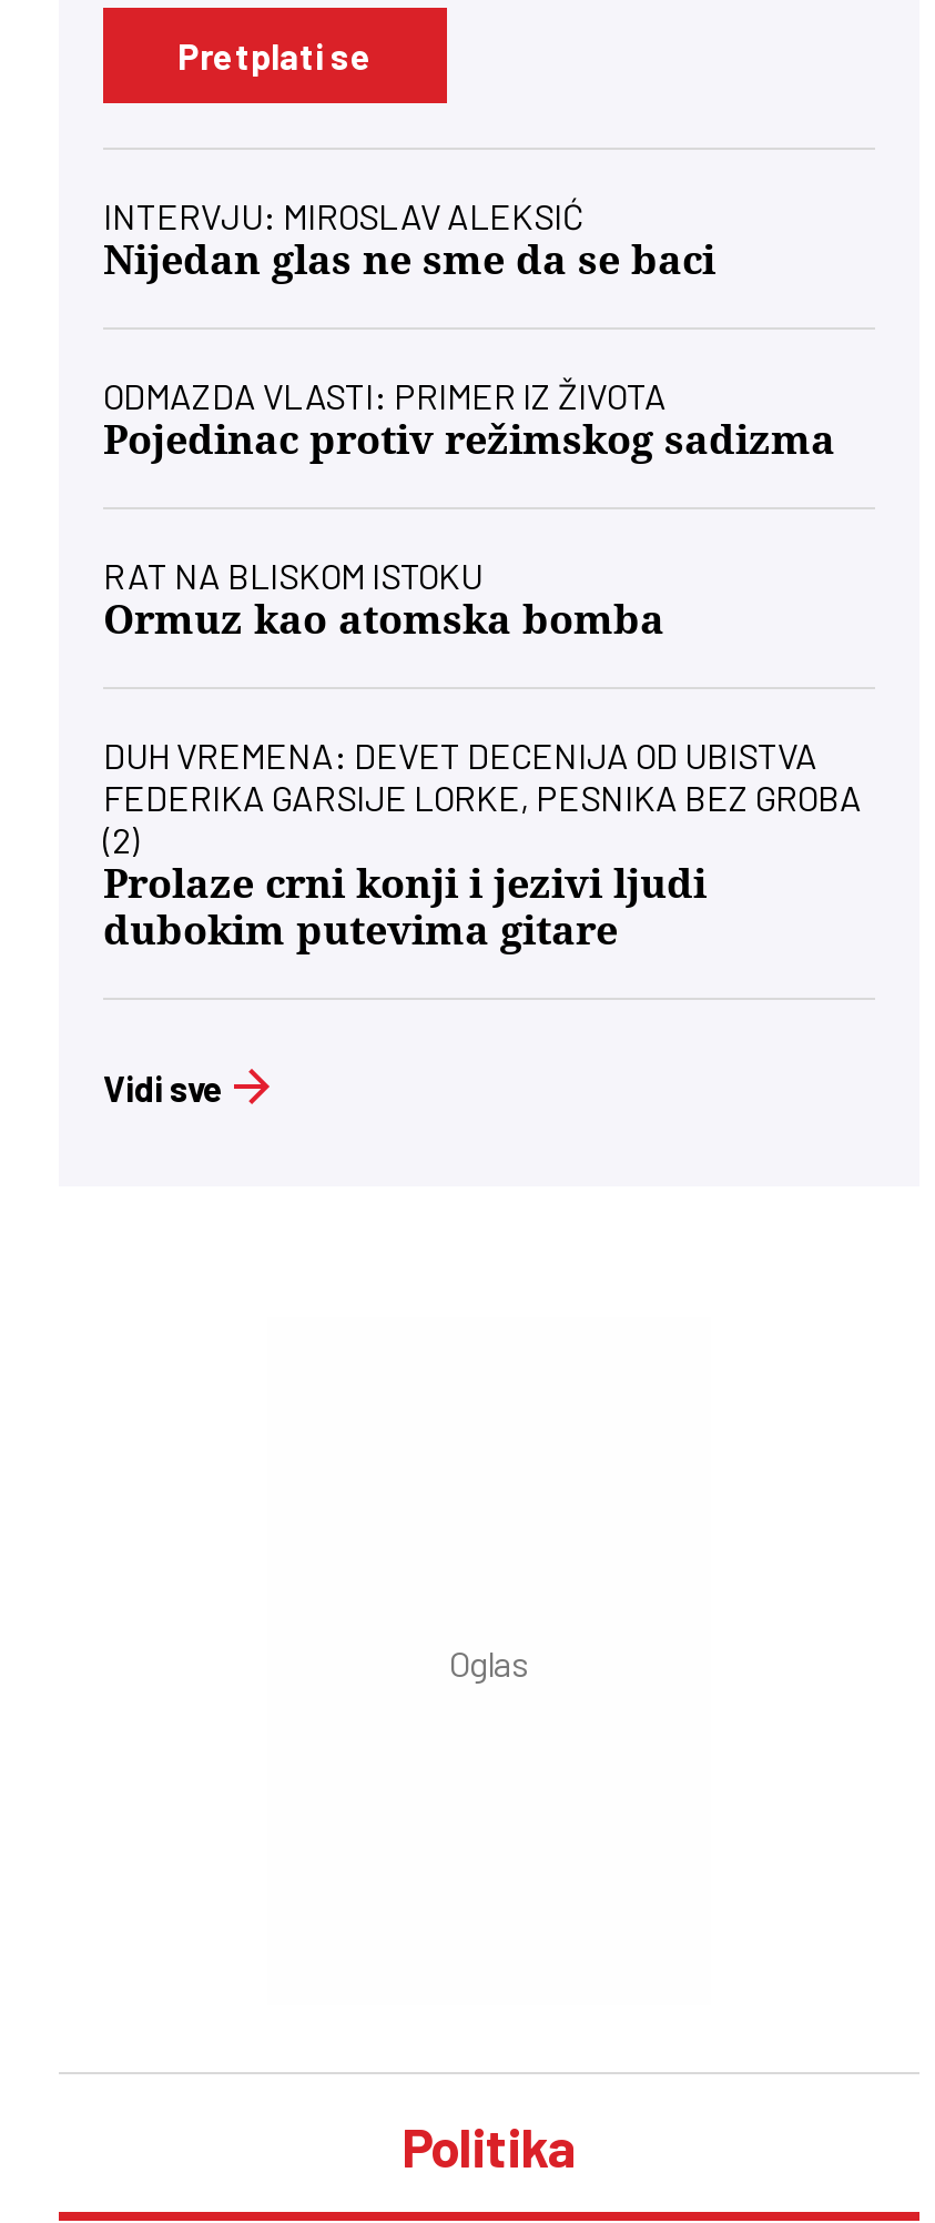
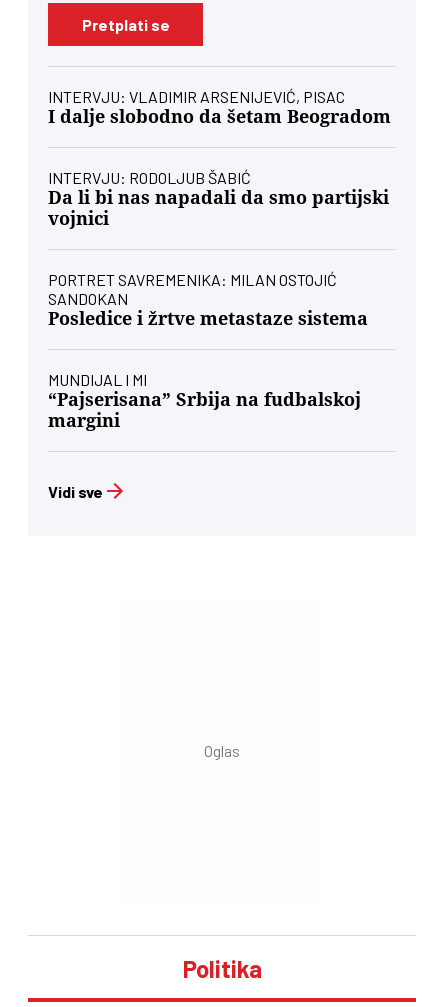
[103,195,715,283] INTERVJU: MIROSLAV ALEKSIĆ | Nijedan glas ne sme da se baci -> [48,87,391,127] INTERVJU: VLADIMIR ARSENIJEVIĆ, PISAC | I dalje slobodno da šetam Beogradom
[103,374,835,463] ODMAZDA VLASTI: PRIMER IZ ŽIVOTA | Pojedinac protiv režimskog sadizma -> [48,168,389,229] INTERVJU: RODOLJUB ŠABIĆ | Da li bi nas napadali da smo partijski | vojnici
[103,554,664,643] RAT NA BLISKOM ISTOKU | Ormuz kao atomska bomba -> [48,270,368,329] PORTRET SAVREMENIKA: MILAN OSTOJIĆ | SANDOKAN | Posledice i žrtve metastaze sistema
[103,734,862,954] DUH VREMENA: DEVET DECENIJA OD UBISTVA | FEDERIKA GARSIJE LORKE, PESNIKA BEZ GROBA | (2) | Prolaze crni konji i jezivi ljudi | dubokim putevima gitare -> [48,370,361,431] MUNDIJAL I MI | “Pajserisana” Srbija na fudbalskoj | margini

